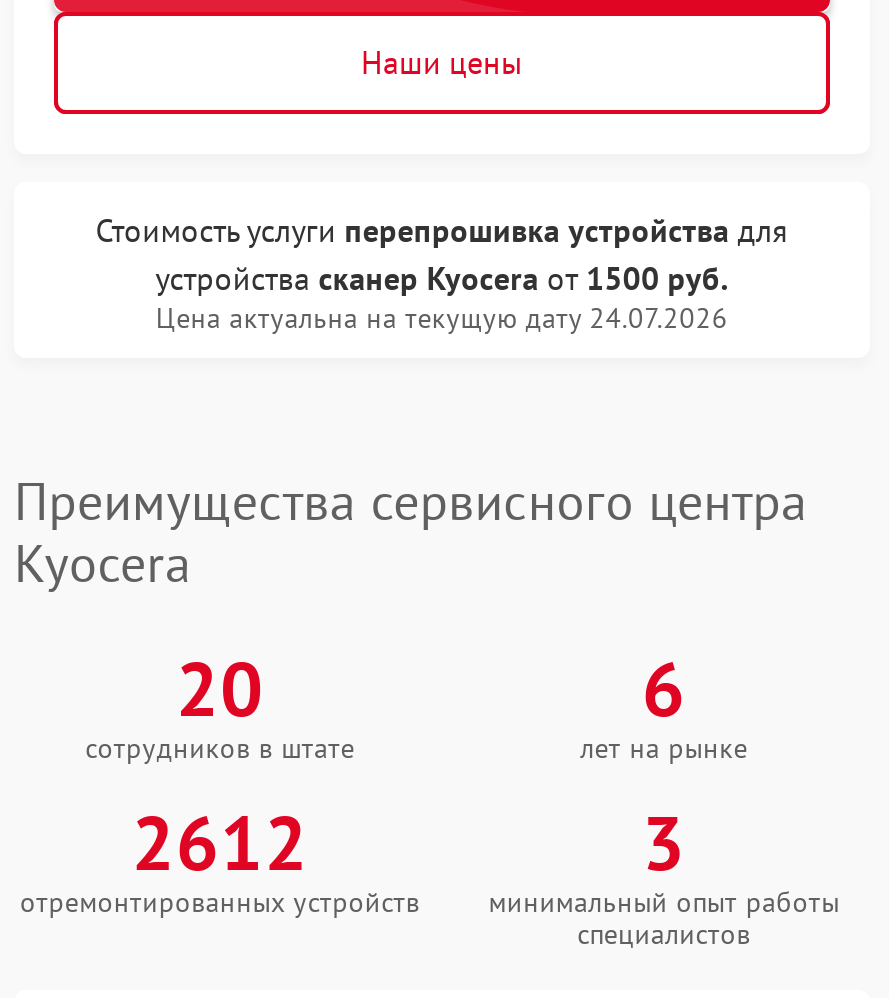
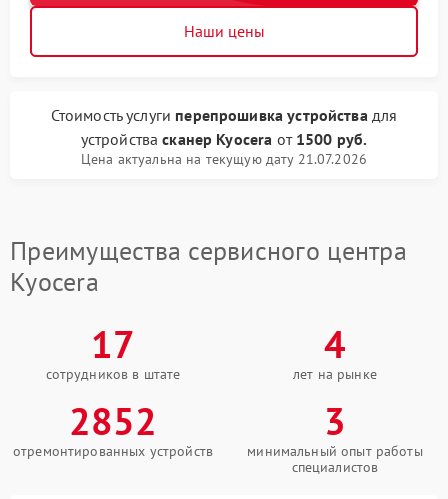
[156,299,728,335] Цена актуальна на текущую дату 24.07.2026 -> [81,150,367,168] Цена актуальна на текущую дату 21.07.2026
[176,637,264,735] 20 -> [91,319,135,368] 17
[642,637,686,735] 6 -> [324,319,346,368] 4
[131,791,309,889] 2612 -> [69,396,157,445] 2852

